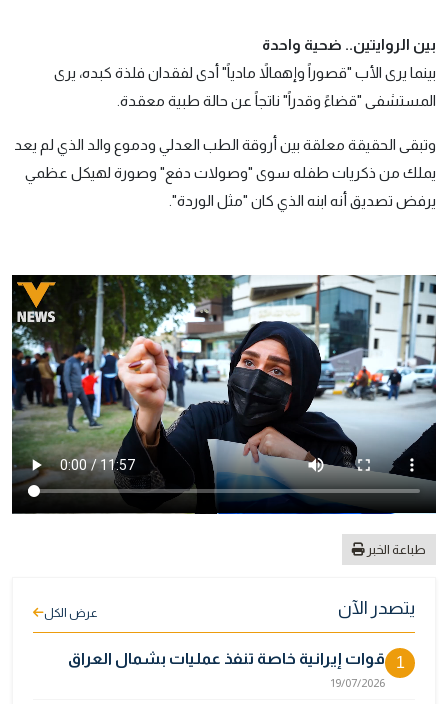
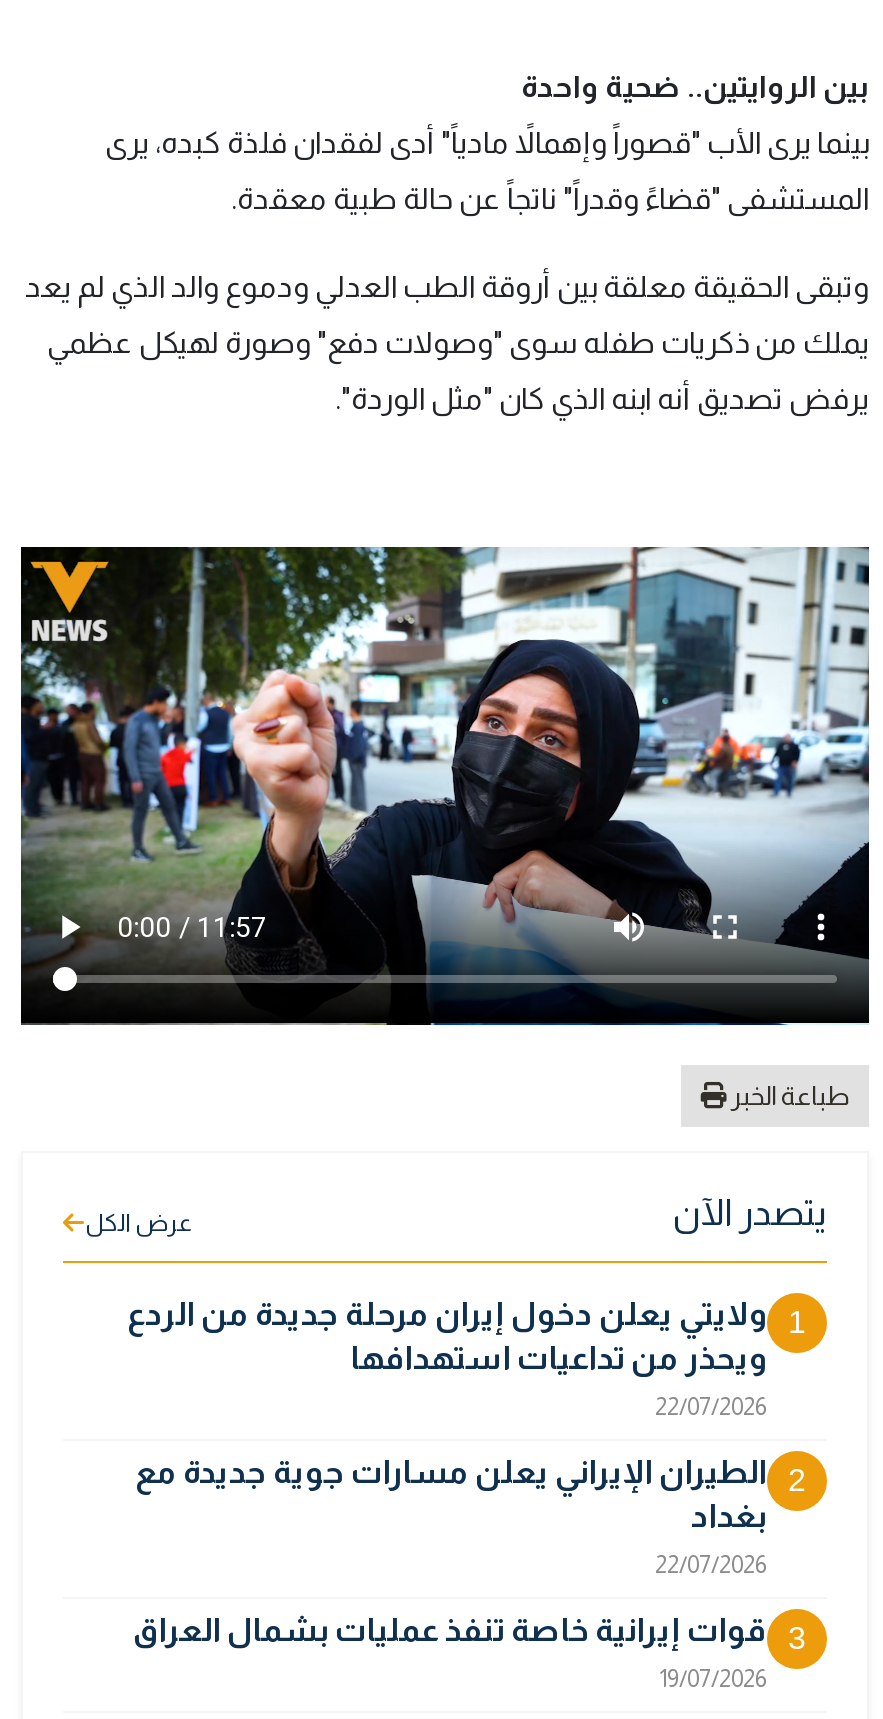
none -> [127,1297,806,1655] ولايتي يعلن دخول إيران مرحلة جديدة من الردع | ويحذر من تداعيات استهدافها | 22/07/2026 | 2 | الطيران الإيراني يعلن مسارات جوية جديدة مع | بغداد | 22/07/2026 | 3

